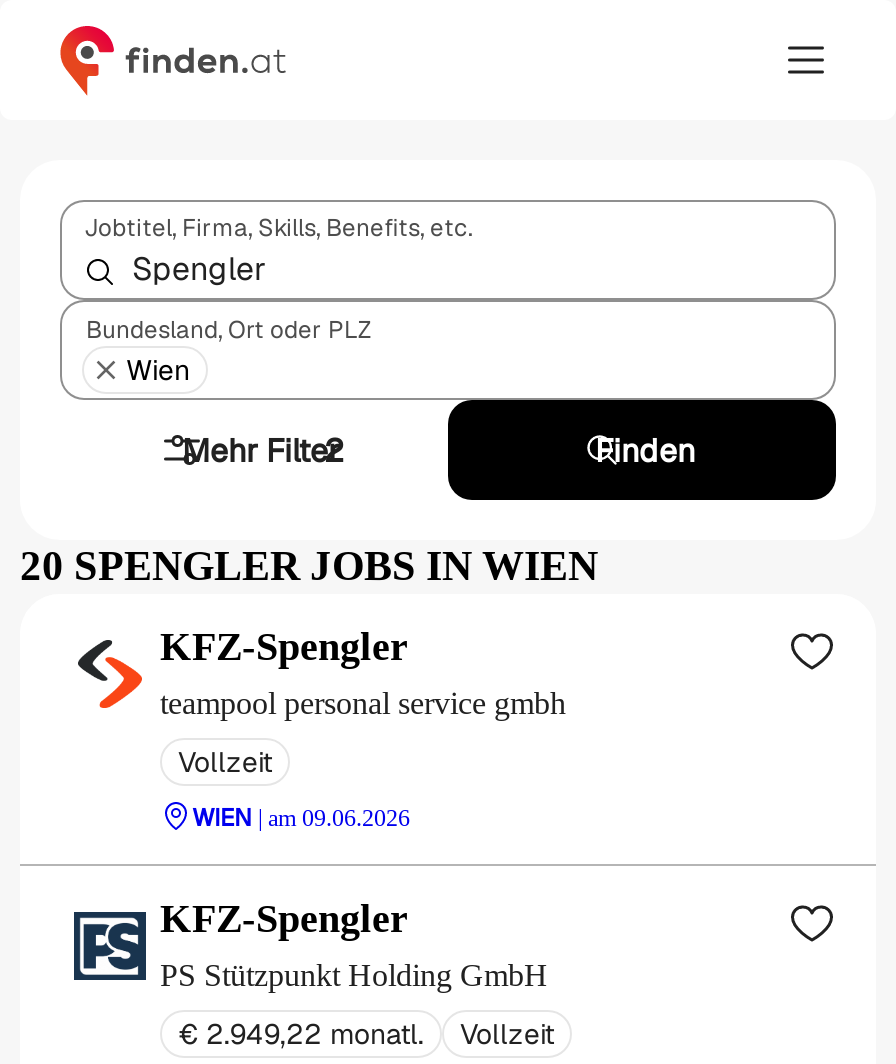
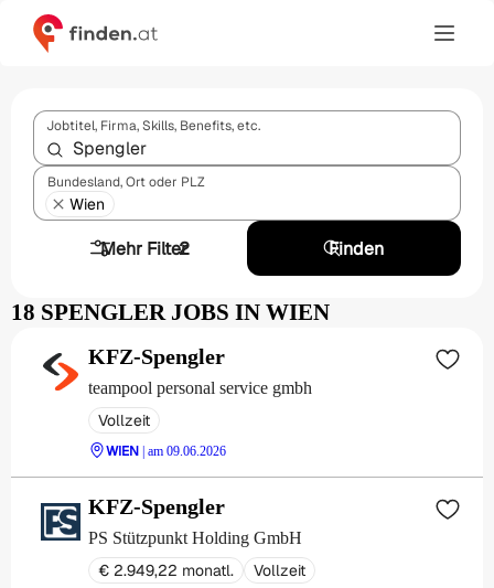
[20,542,598,590] 20 SPENGLER JOBS IN WIEN -> [11,299,330,325] 18 SPENGLER JOBS IN WIEN

